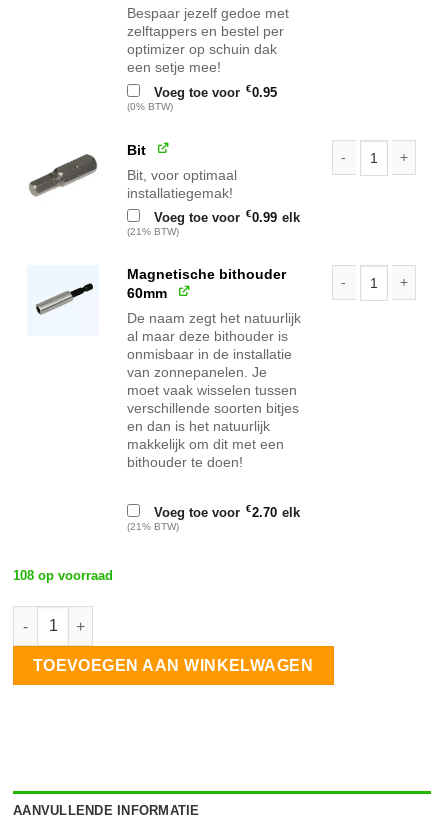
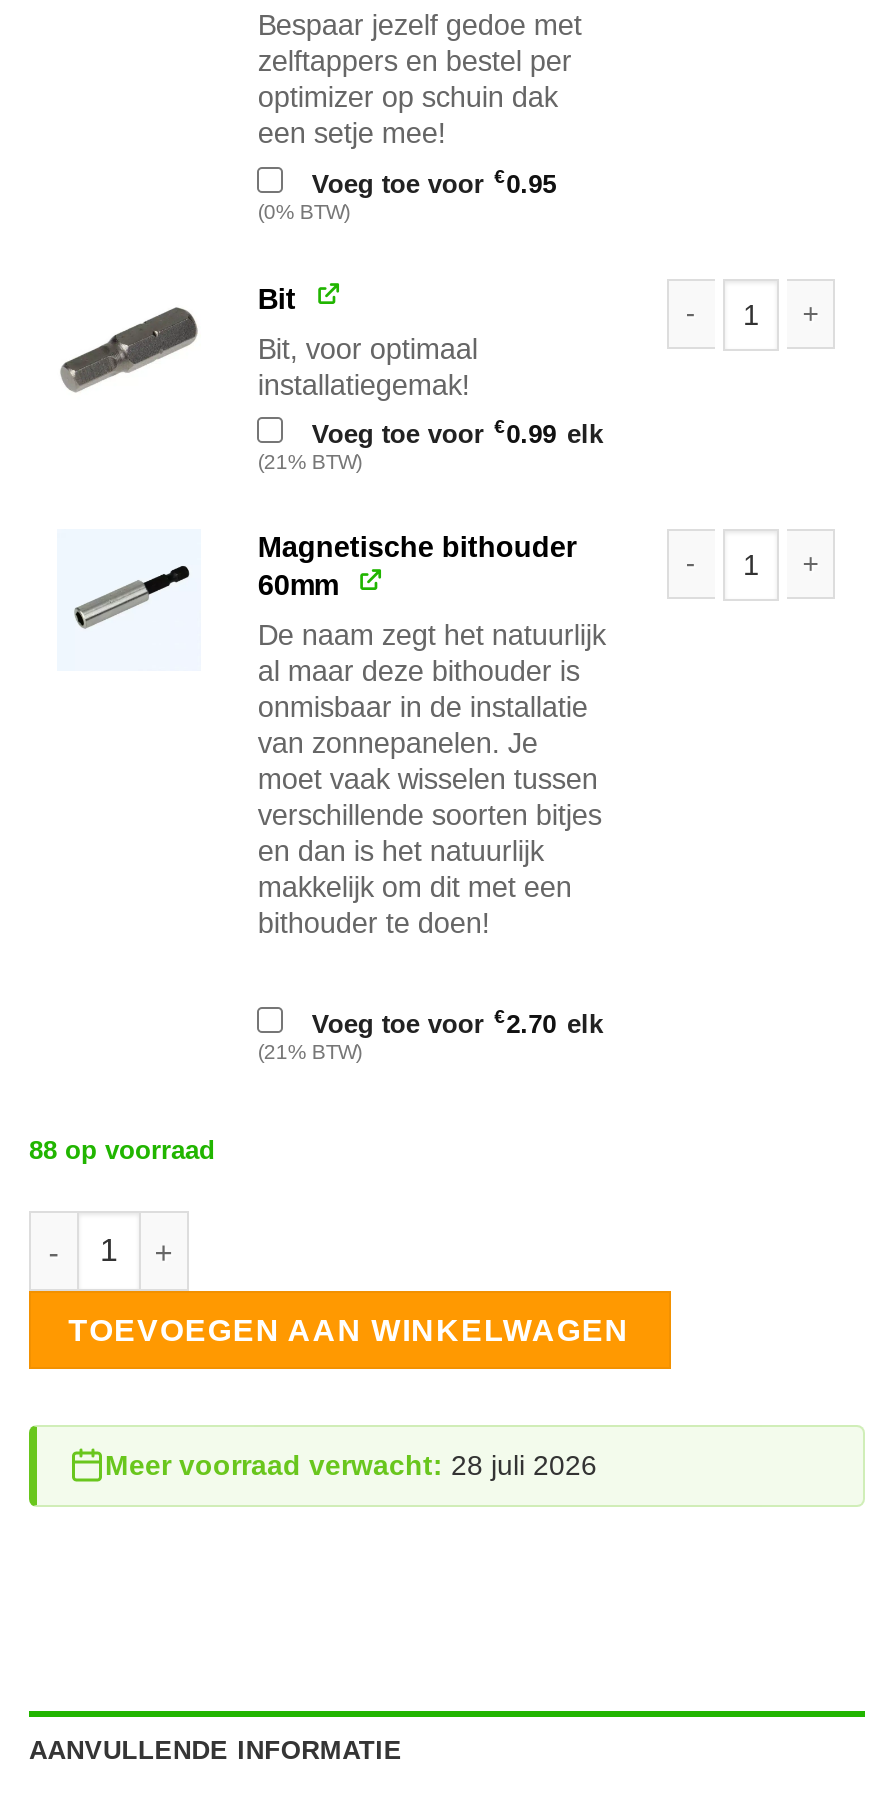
[13,568,113,583] 108 op voorraad -> [29,1135,215,1165] 88 op voorraad
none -> [105,1448,597,1480] Meer voorraad verwacht: 28 juli 2026

